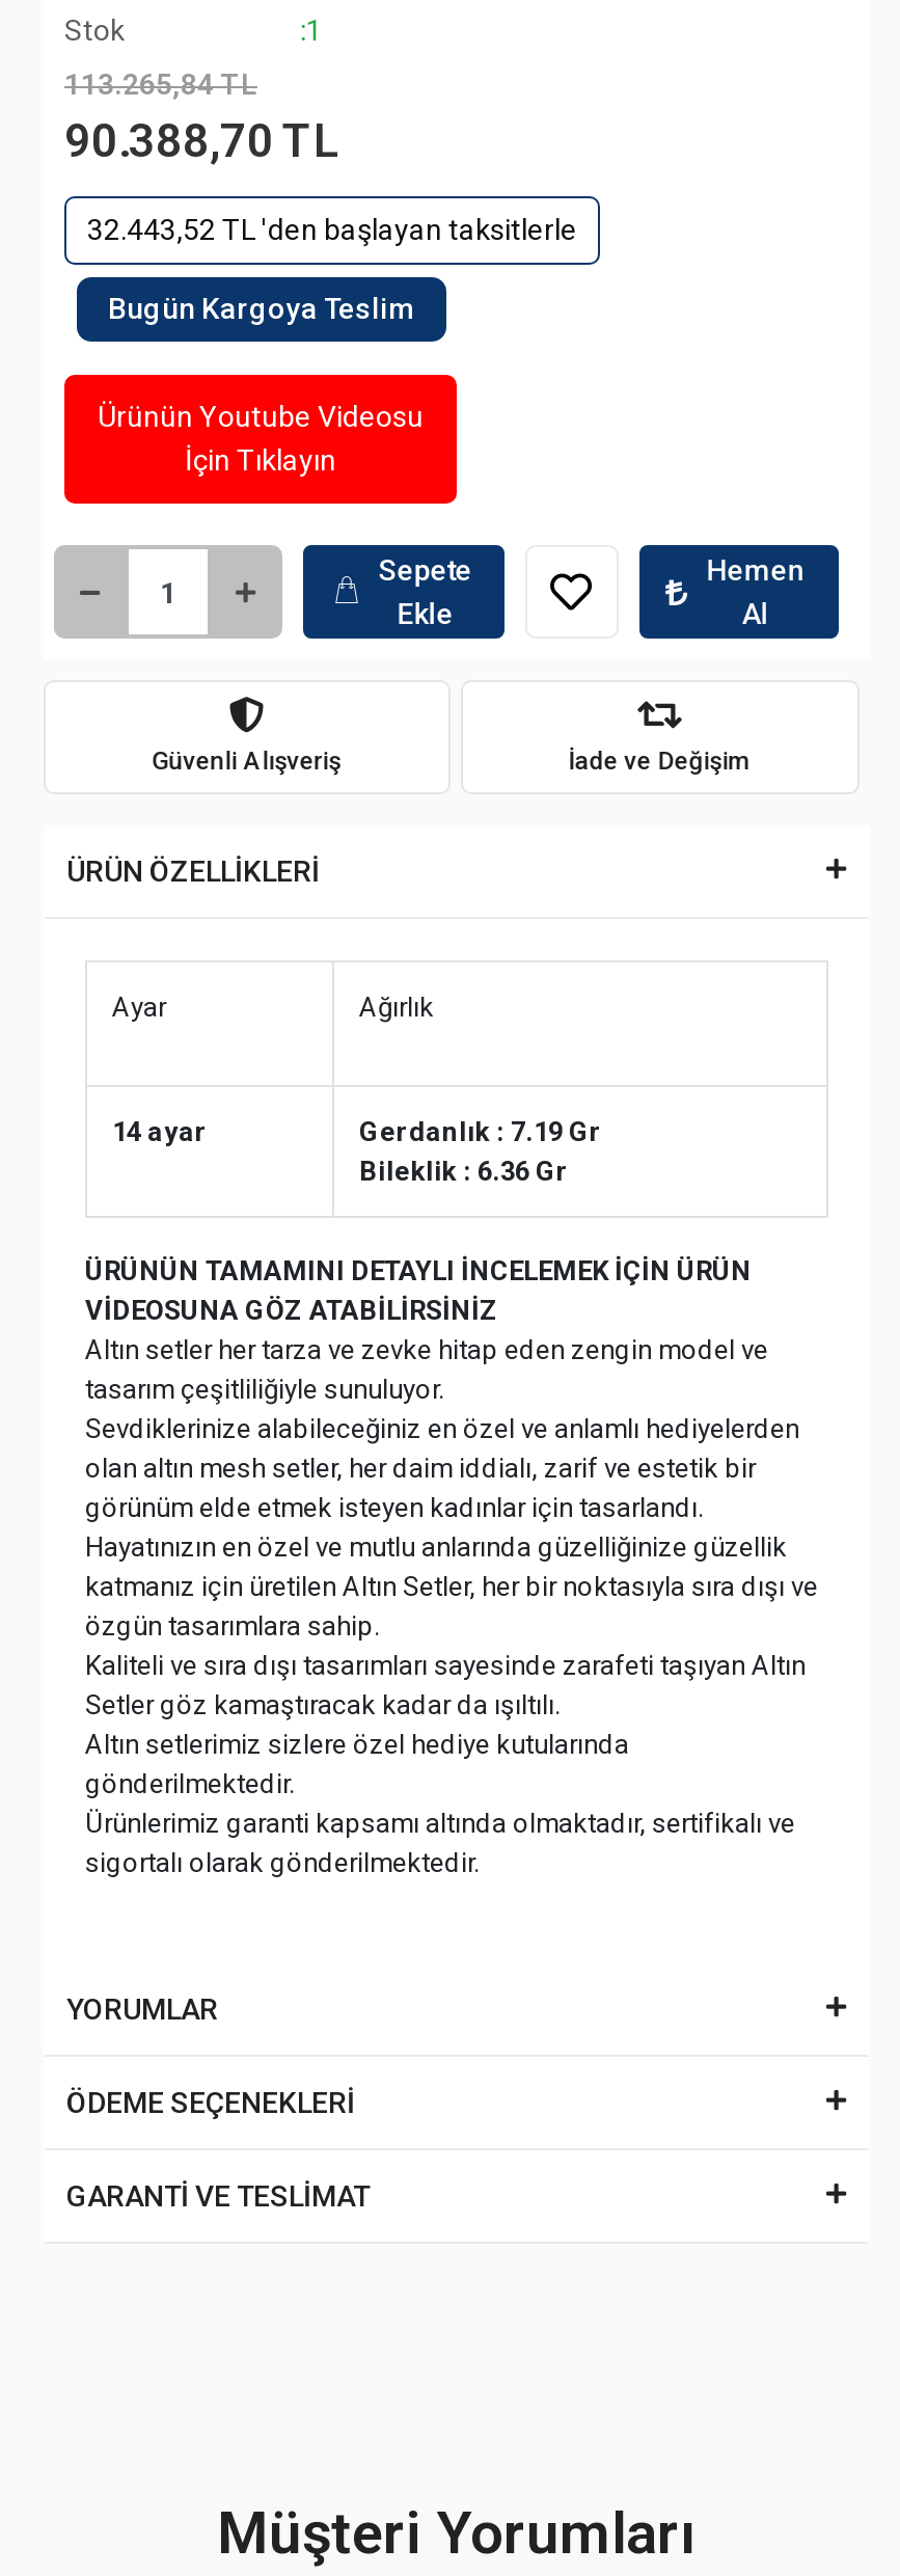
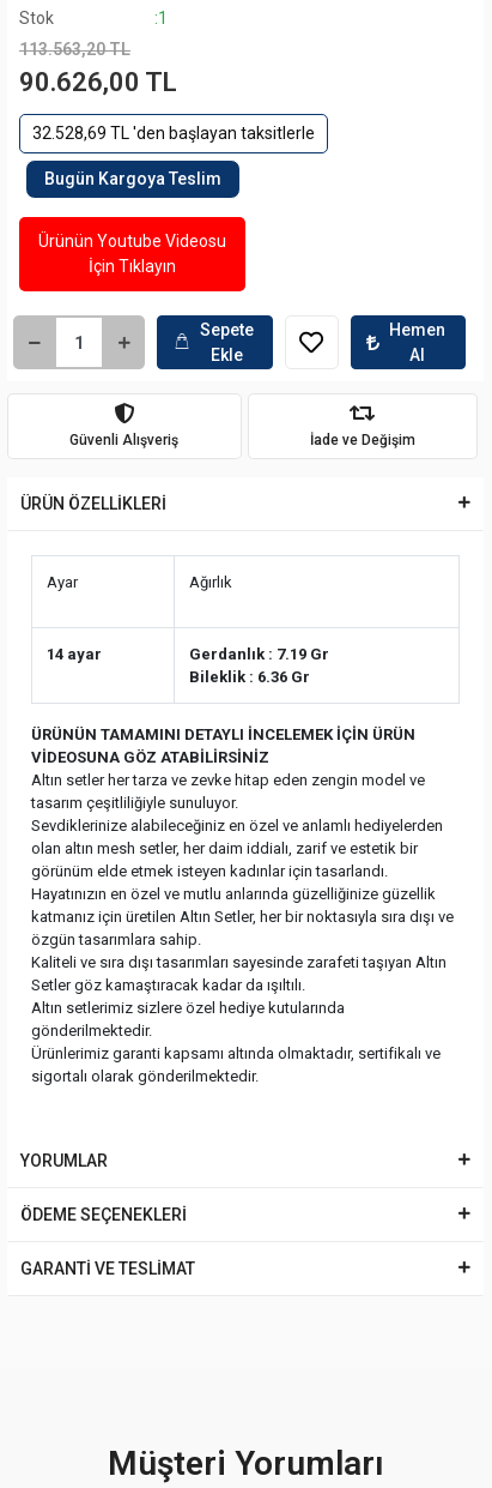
[64,67,257,101] 113.265,84 TL -> [19,40,130,59] 113.563,20 TL
[64,115,338,167] 90.388,70 TL -> [19,67,177,97] 90.626,00 TL
[87,213,577,246] 32.443,52 TL 'den başlayan taksitlerle -> [32,124,315,143] 32.528,69 TL 'den başlayan taksitlerle

